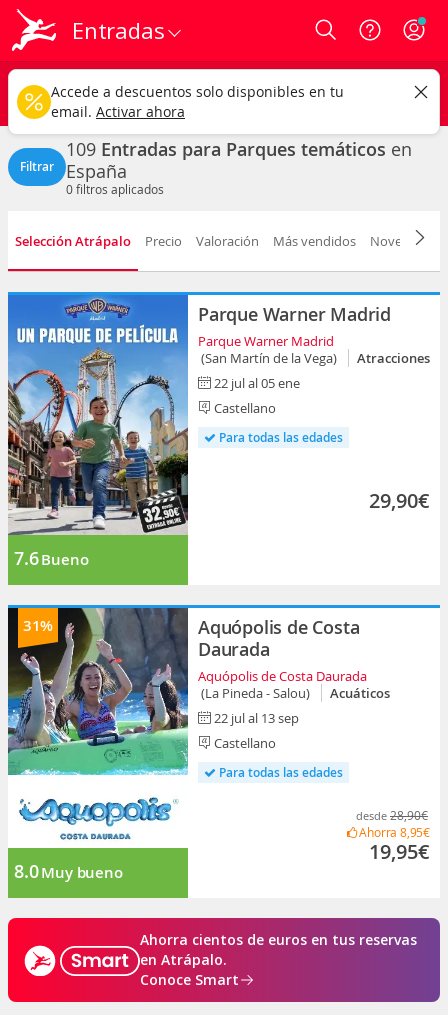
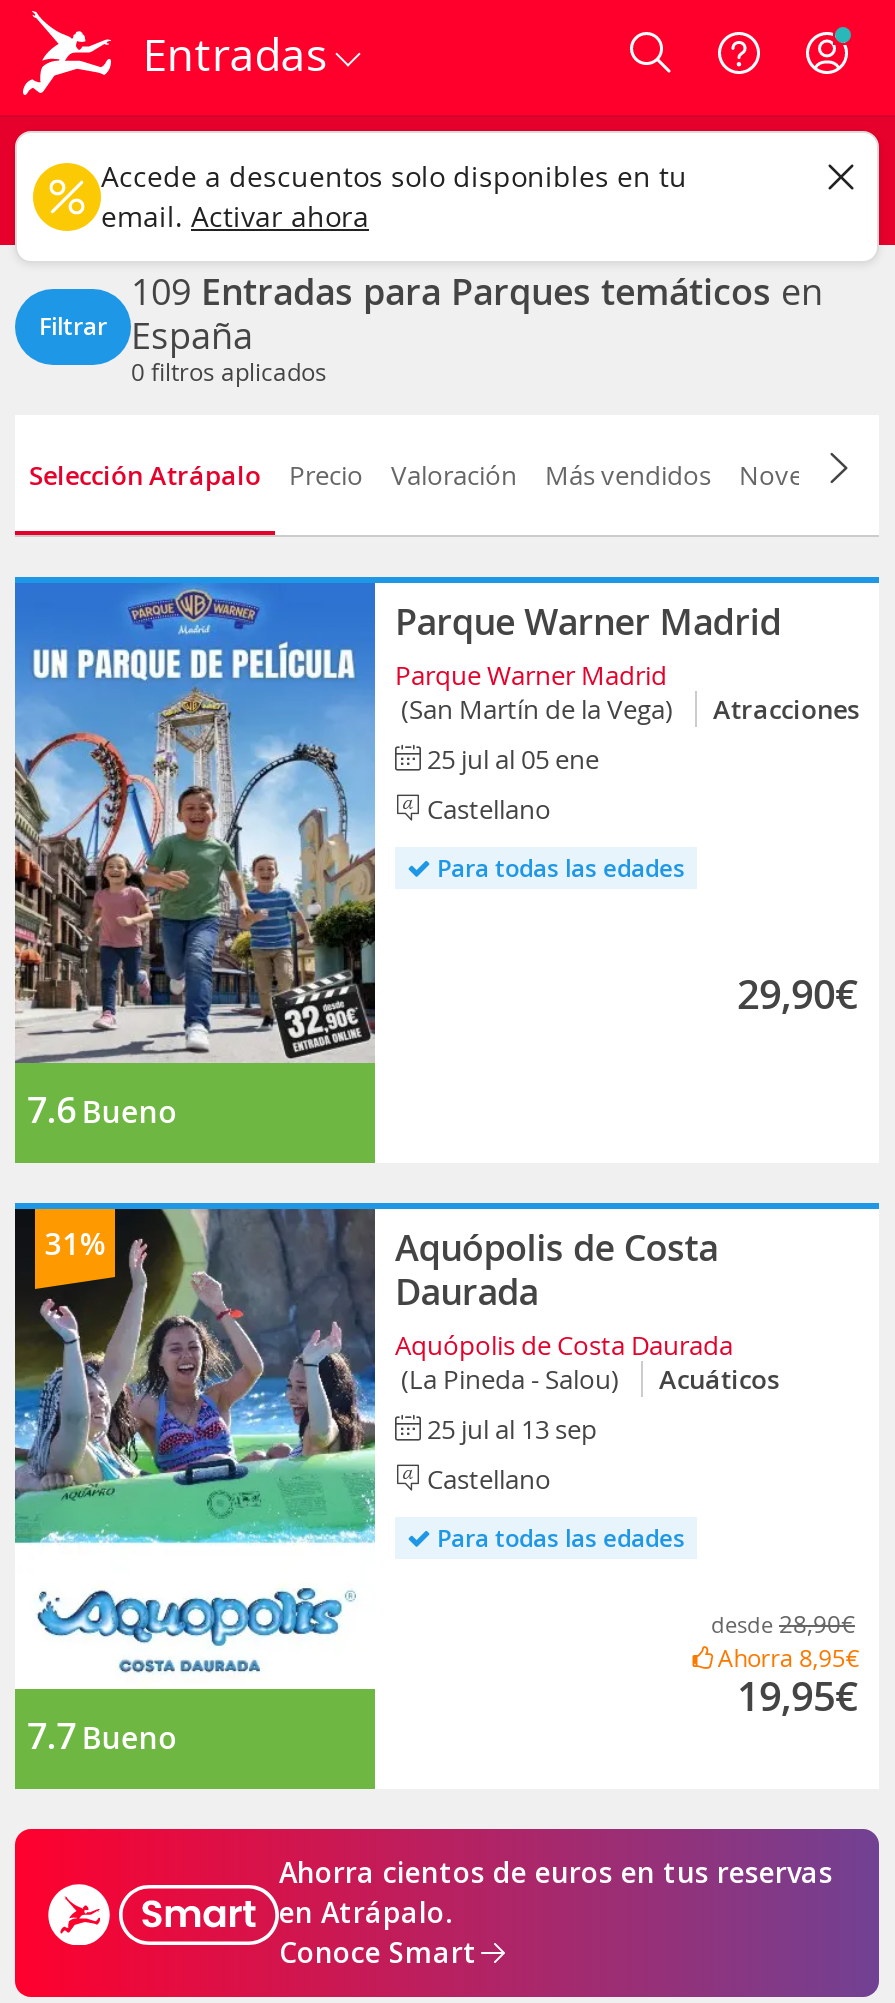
[214,374,300,392] 22 jul al 05 ene -> [427,741,599,777] 25 jul al 05 ene
[214,709,299,727] 22 jul al 13 sep -> [427,1411,597,1447] 25 jul al 13 sep
[14,859,123,883] 8.0 Muy bueno -> [27,1711,176,1759] 7.7 Bueno

